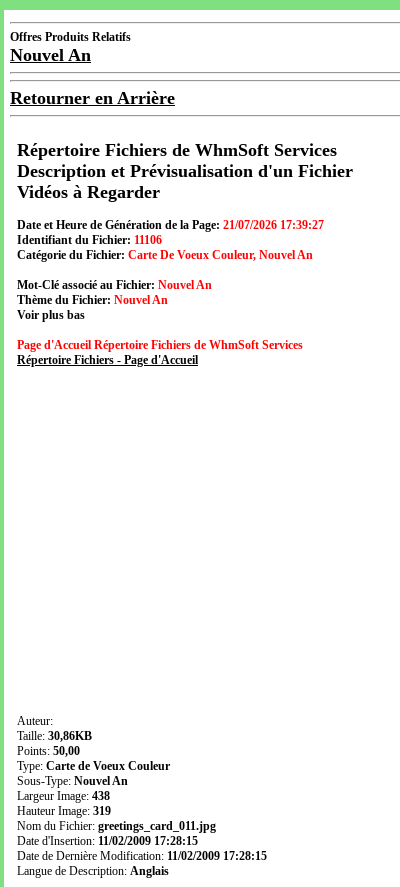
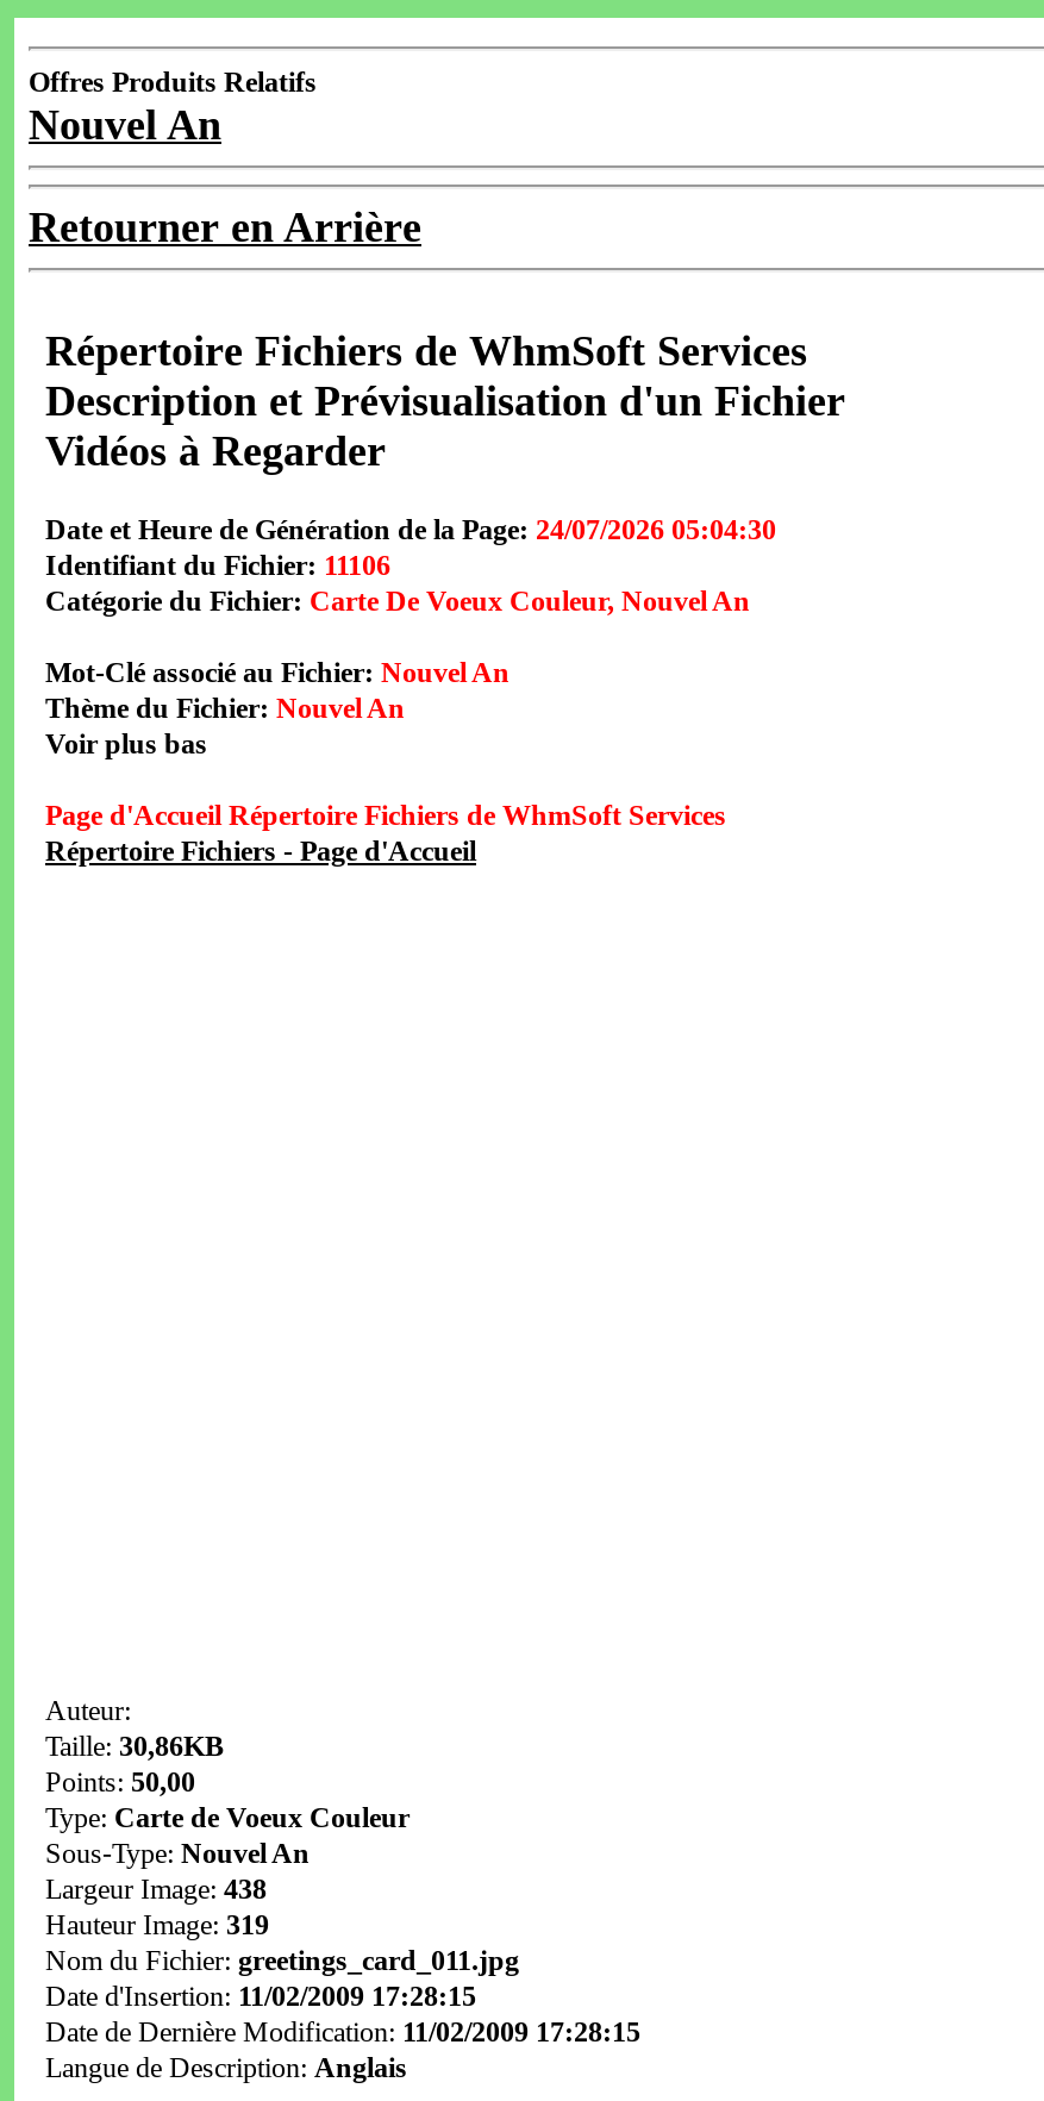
[17,218,324,232] Date et Heure de Génération de la Page: 21/07/2026 17:39:27 -> [45,513,776,546] Date et Heure de Génération de la Page: 24/07/2026 05:04:30

